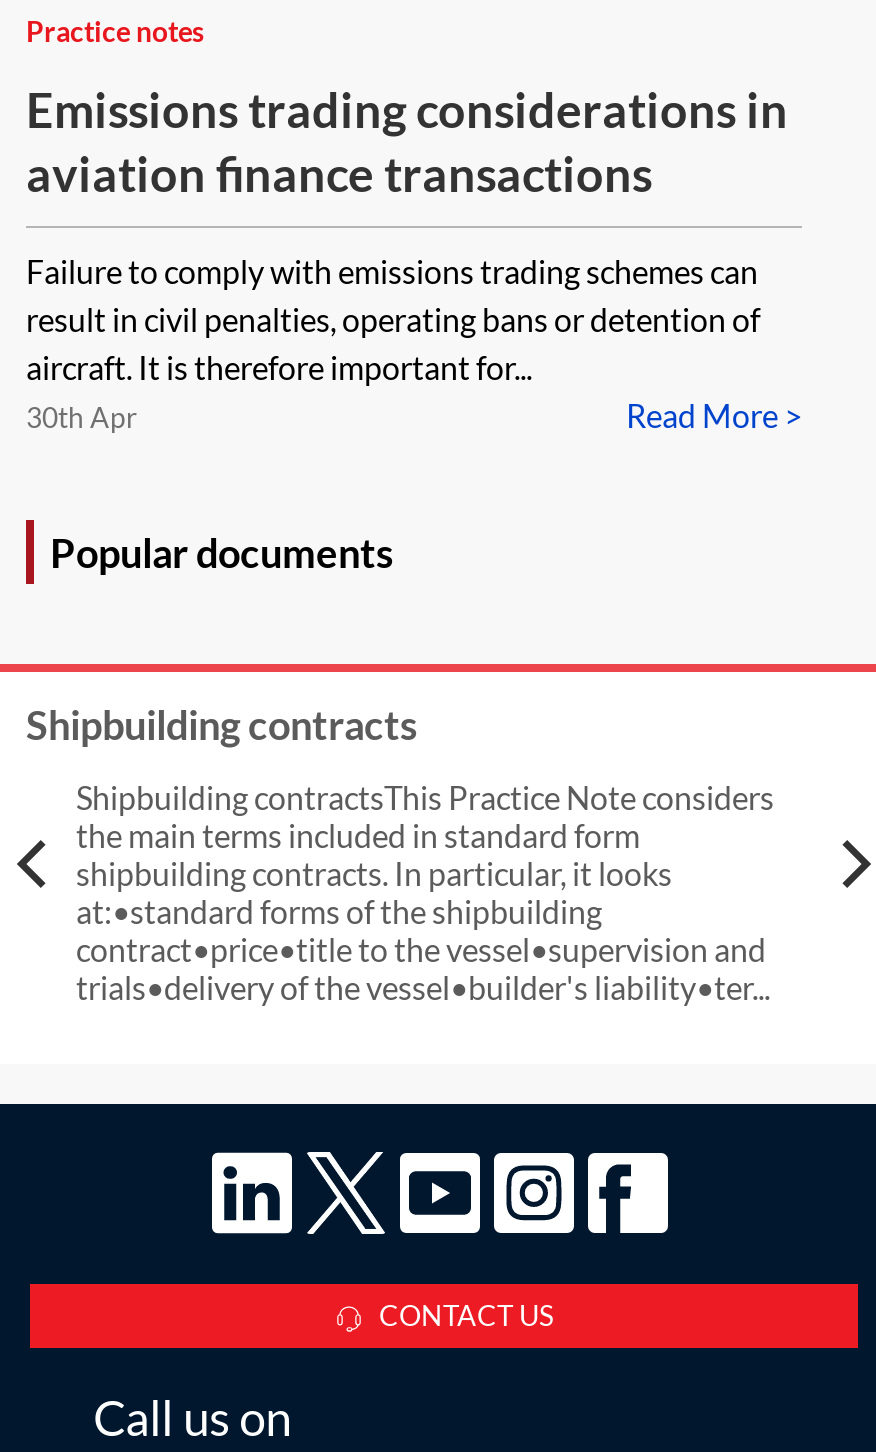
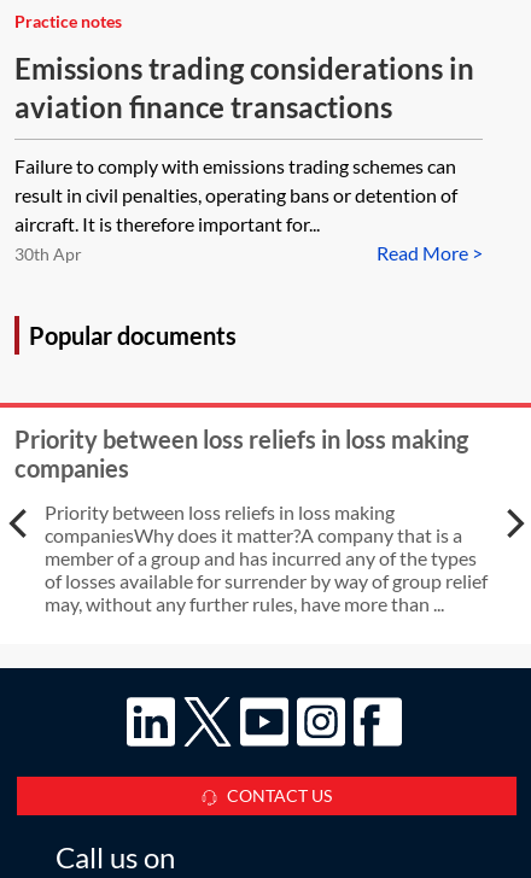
[26,700,418,748] Shipbuilding contracts -> [14,425,468,483] Priority between loss reliefs in loss making | companies
[76,778,774,1006] Shipbuilding contractsThis Practice Note considers | the main terms included in standard form | shipbuilding contracts. In particular, it looks | at:•standard forms of the shipbuilding | contract•price•title to the vessel•supervision and | trials•delivery of the vessel•builder's liability•ter... -> [45,501,488,615] Priority between loss reliefs in loss making | companiesWhy does it matter?A company that is a | member of a group and has incurred any of the types | of losses available for surrender by way of group relief | may, without any further rules, have more than ...

